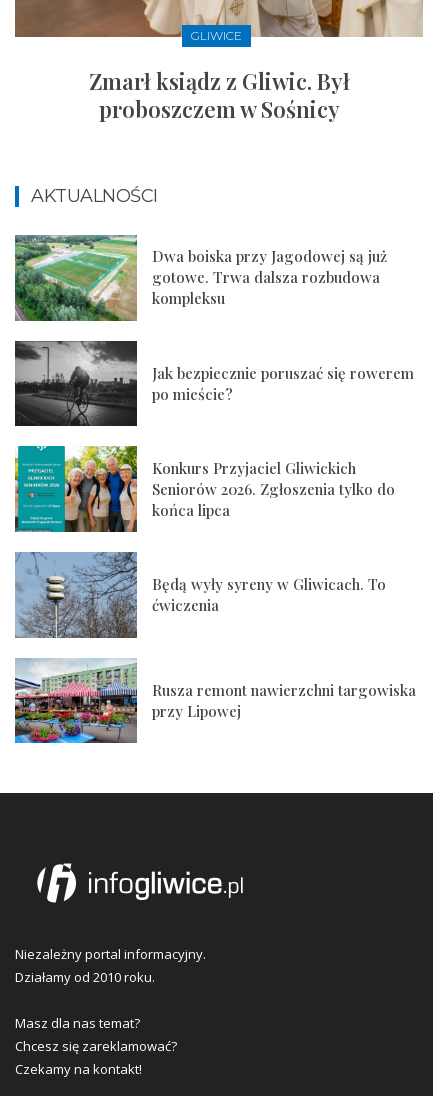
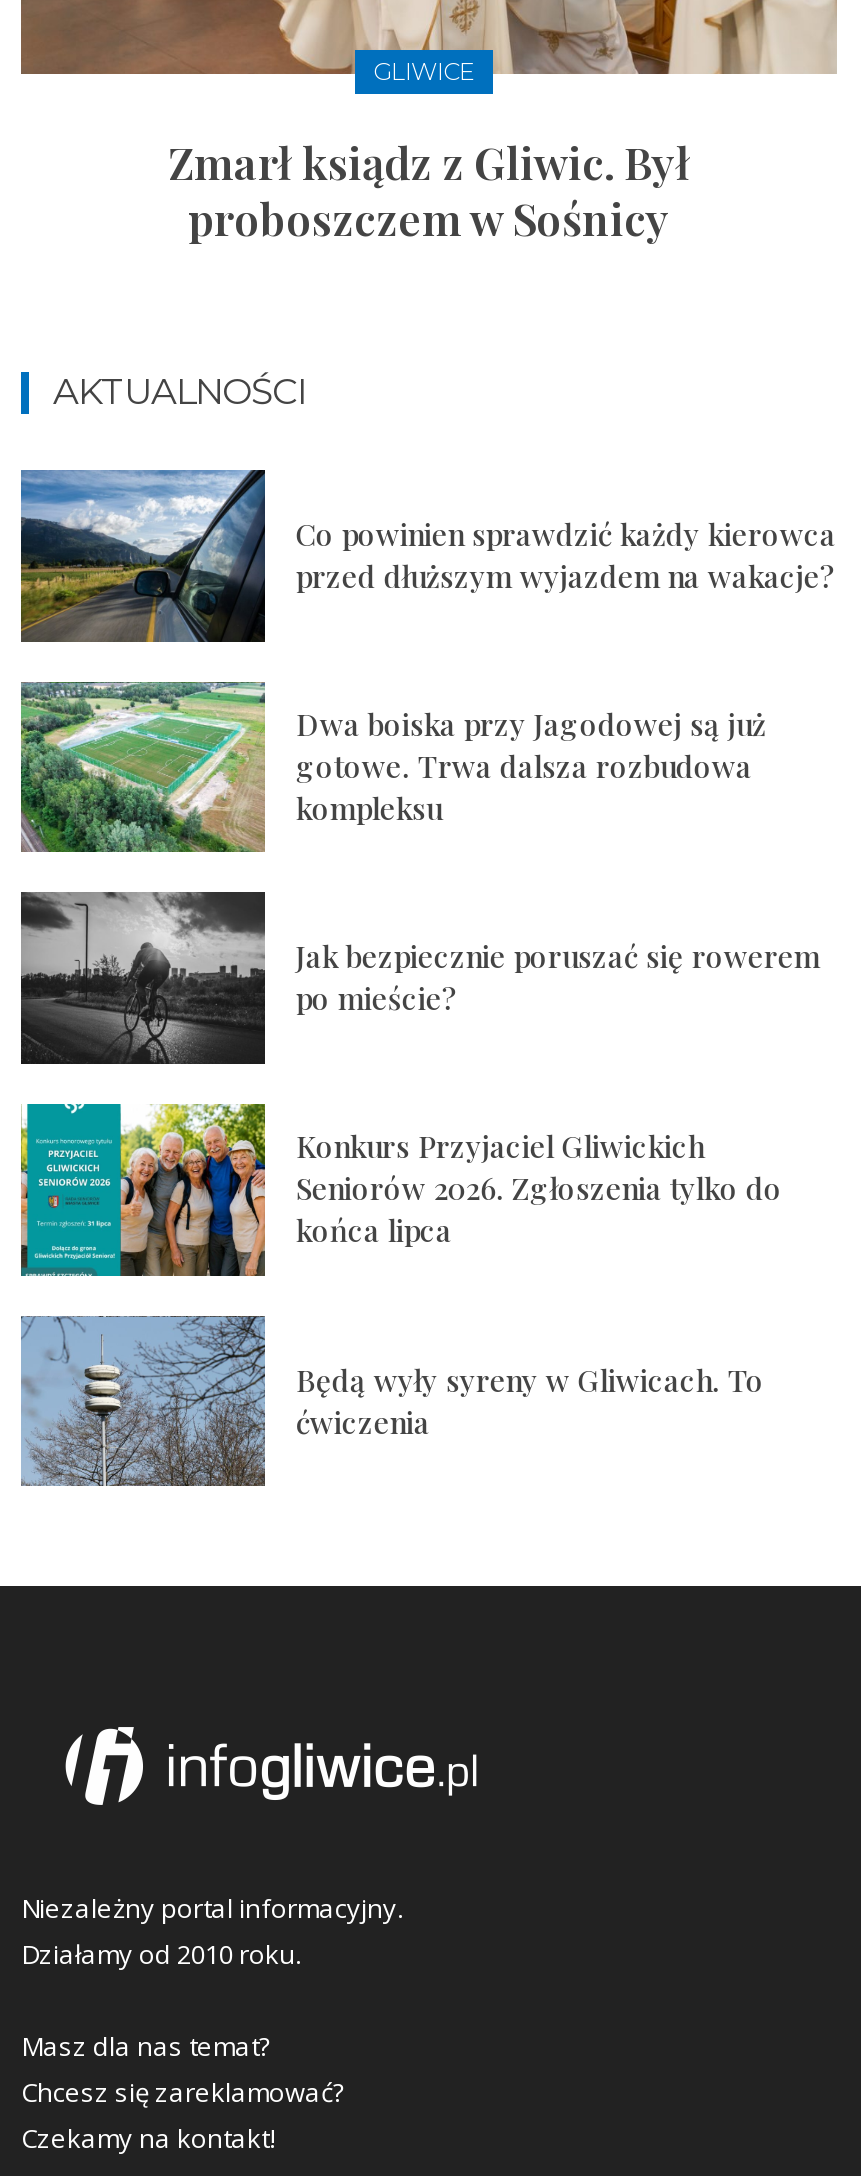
none -> [19,470,836,644] [image] | Co powinien sprawdzić każdy kierowca | przed dłuższym wyjazdem na wakacje?
moved [13,233,414,615] -> [17,678,820,1441]: [image] | Dwa boiska przy Jagodowej są już | gotowe. Trwa dalsza rozbudowa | ... | Będą wyły syreny w Gliwicach. To | ćwiczenia
[14,659,416,744] [image] | Rusza remont nawierzchni targowiska | przy Lipowej -> none

